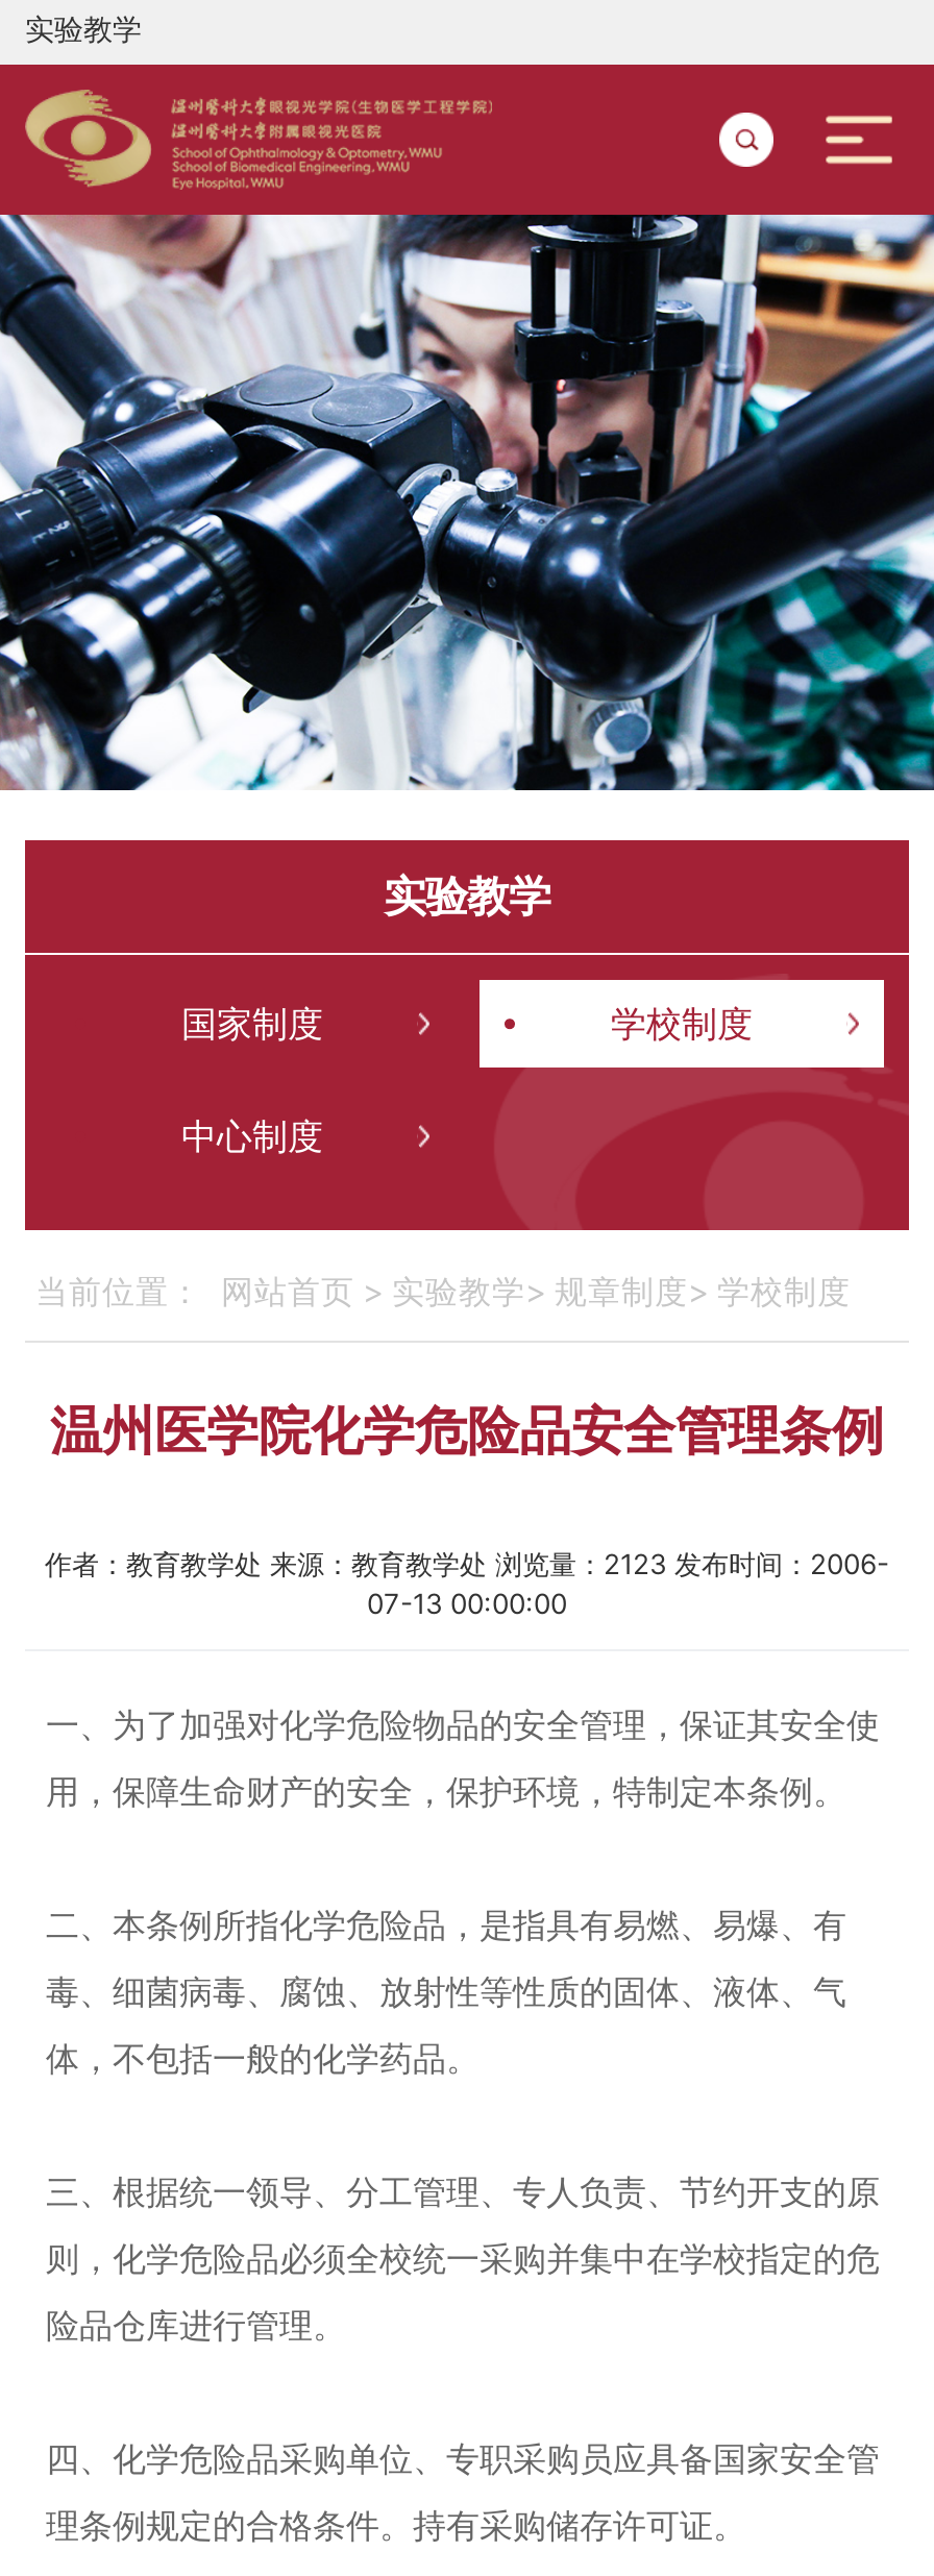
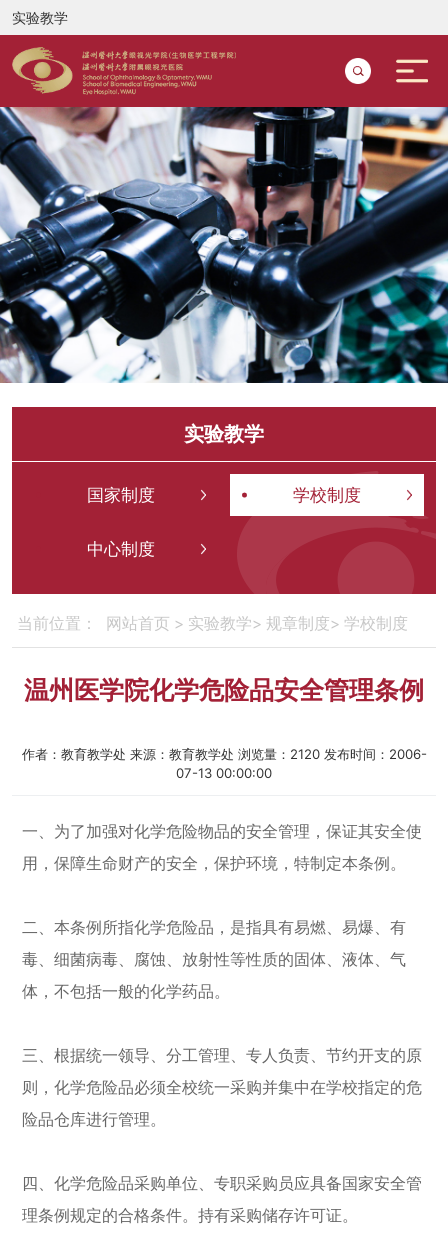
[45,1547,889,1580] 作者：教育教学处来源：教育教学处浏览量：2123发布时间：2006- -> [21,746,426,762] 作者：教育教学处来源：教育教学处浏览量：2120发布时间：2006-

